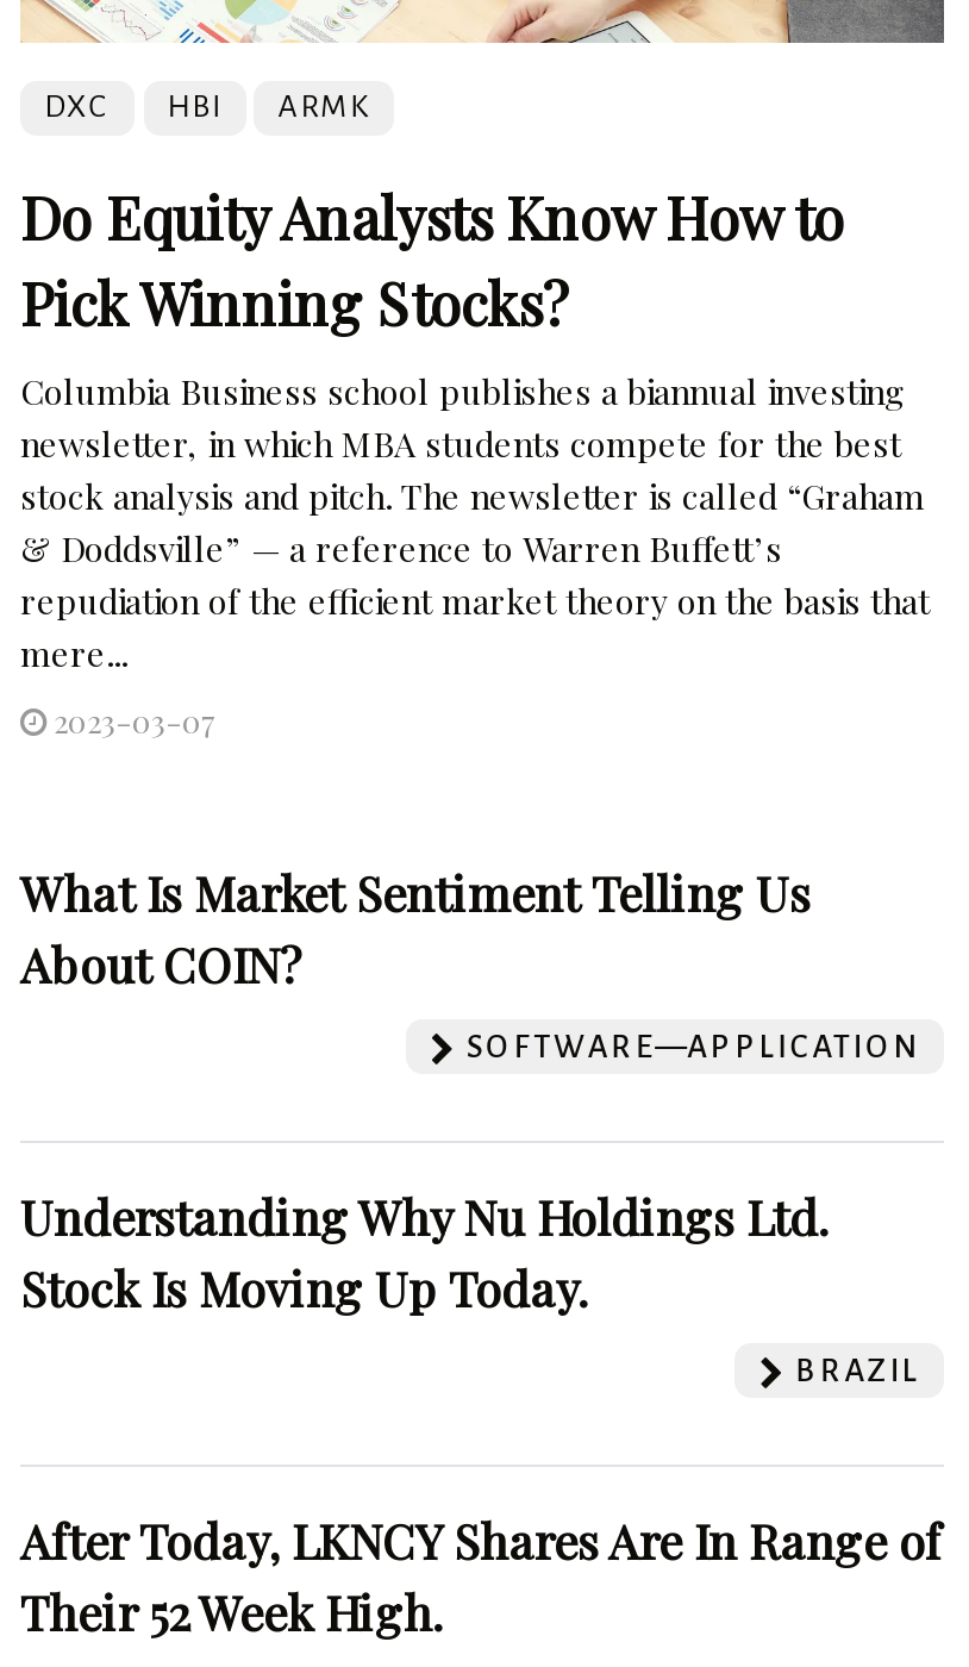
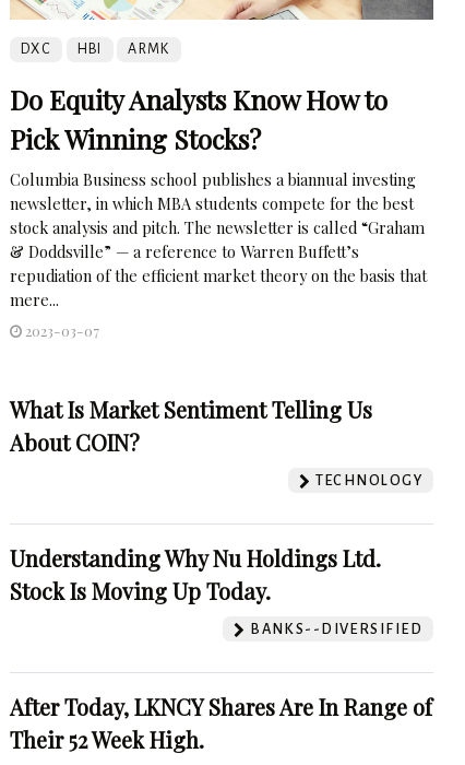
[458,1030,920,1065] SOFTWARE—APPLICATION -> [311,473,422,489] TECHNOLOGY
[787,1354,920,1389] BRAZIL -> [246,621,422,638] BANKS--DIVERSIFIED

